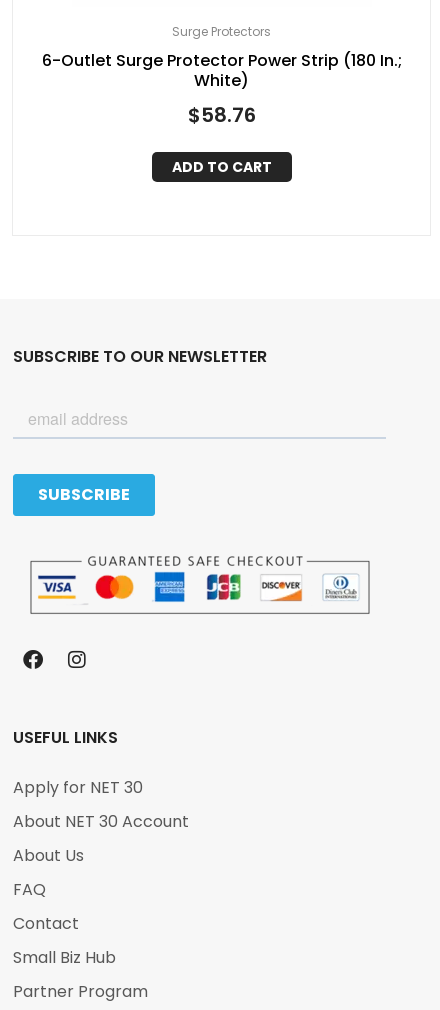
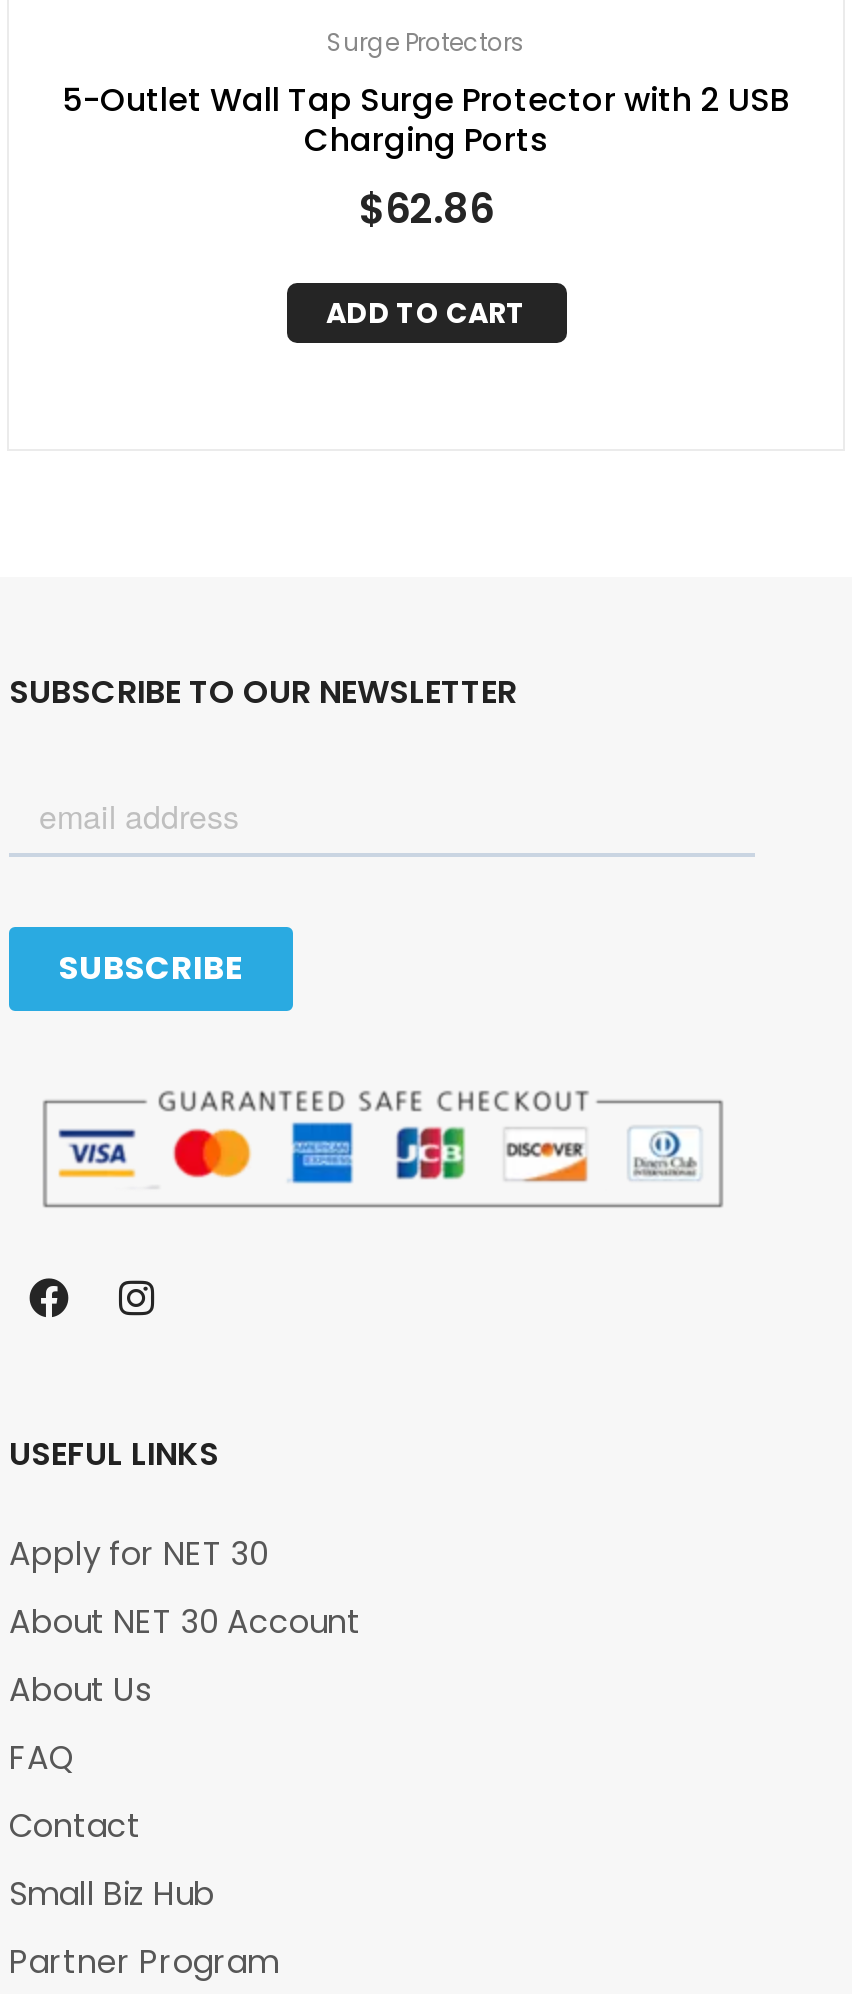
[41,49,401,129] 6-Outlet Surge Protector Power Strip (180 In.; | White) | $58.76 -> [62,76,790,238] 5-Outlet Wall Tap Surge Protector with 2 USB | Charging Ports | $62.86

